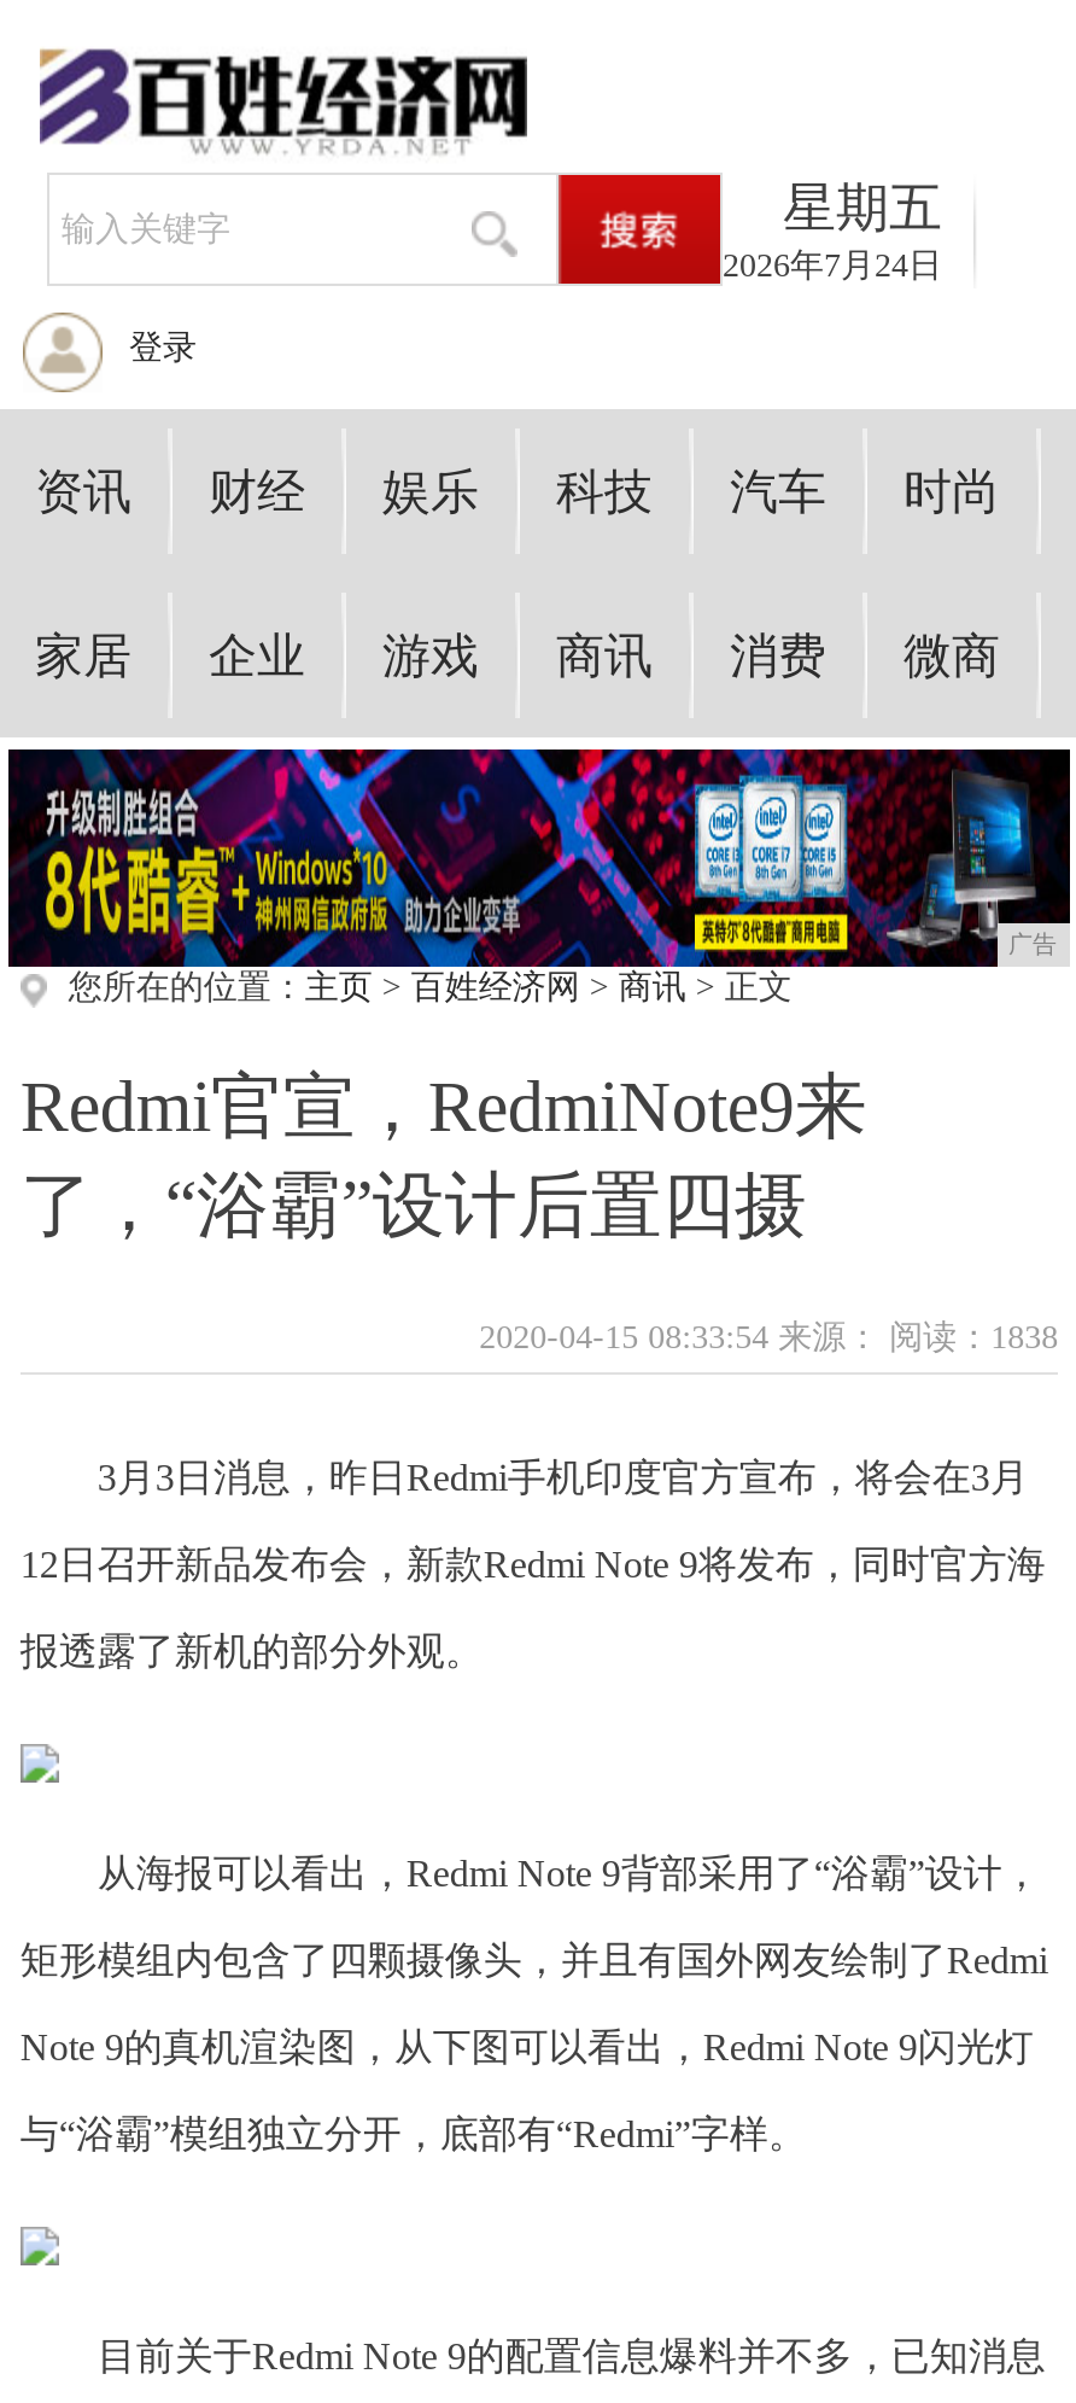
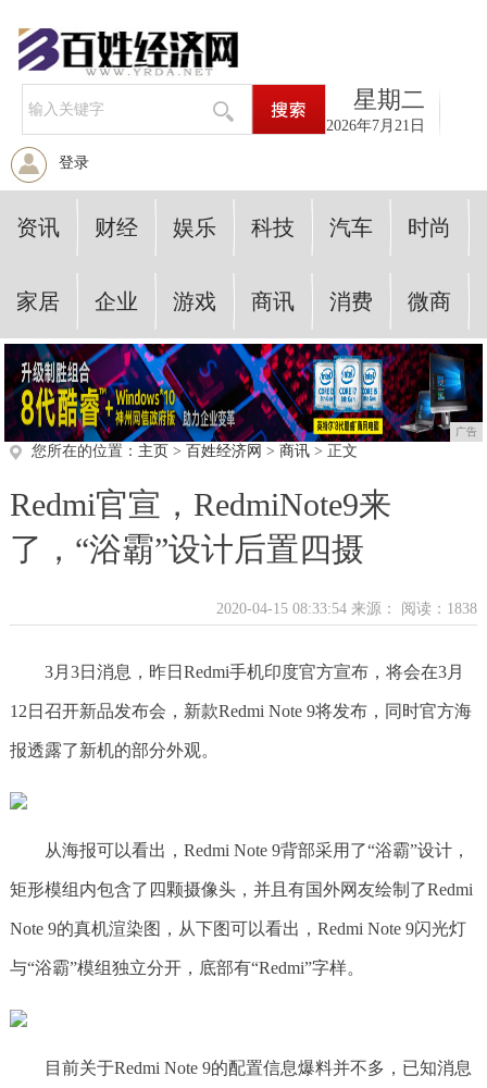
[783,177,942,238] 星期五 -> [353,86,425,113] 星期二
[723,247,942,284] 2026年7月24日 -> [326,118,425,134] 2026年7月21日

